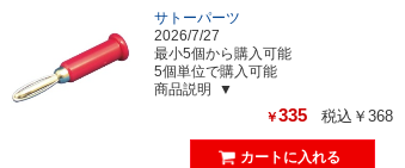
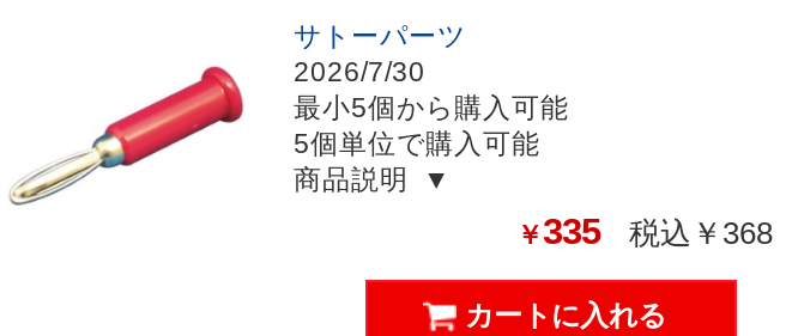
[154,27,220,43] 2026/7/27 -> [294,55,425,86] 2026/7/30

